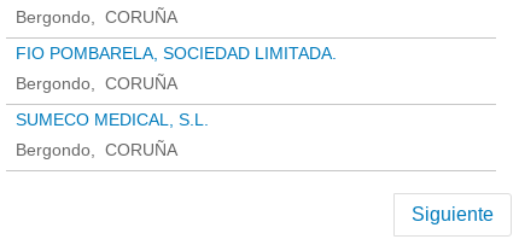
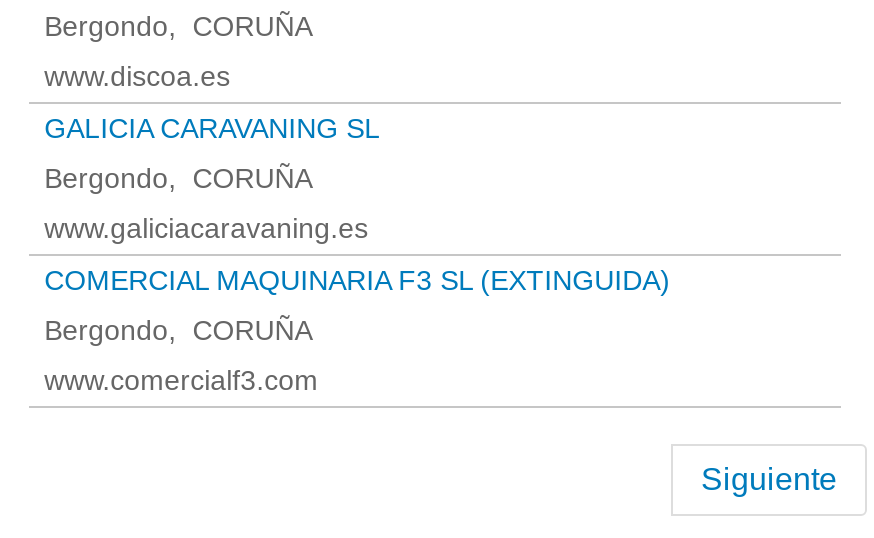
[15,43,336,62] FIO POMBARELA, SOCIEDAD LIMITADA. -> [44,59,380,143] www.discoa.es | GALICIA CARAVANING SL
[15,109,208,129] SUMECO MEDICAL, S.L. -> [44,211,670,295] www.galiciacaravaning.es | COMERCIAL MAQUINARIA F3 SL (EXTINGUIDA)
none -> [44,363,318,395] www.comercialf3.com

